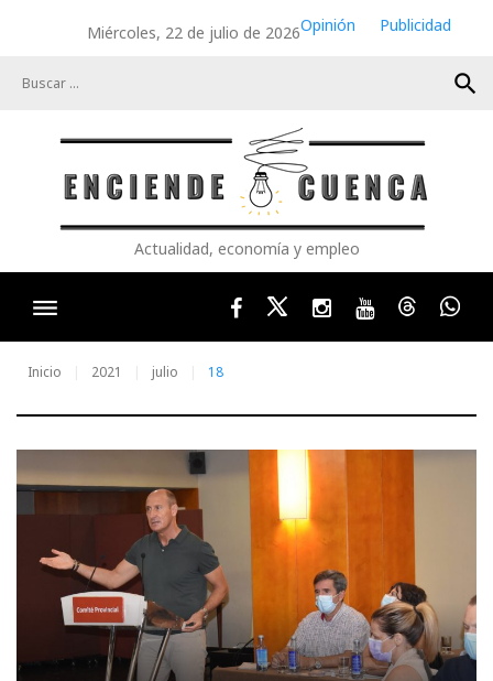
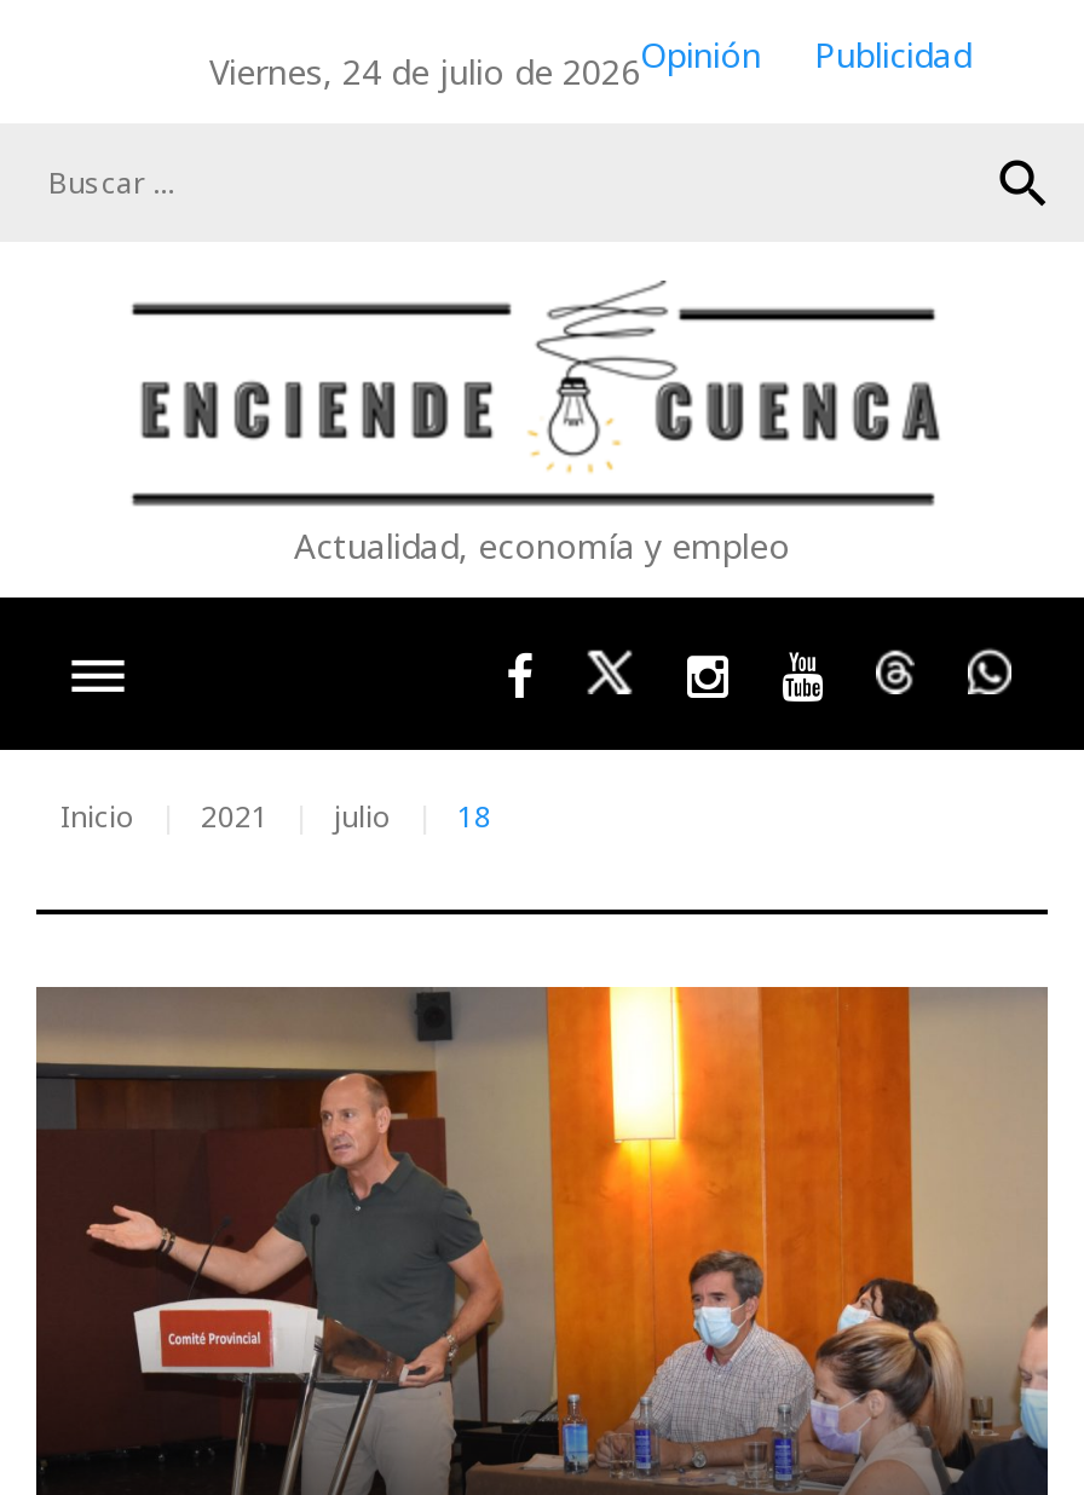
[86,14,355,43] Miércoles, 22 de julio de 2026Opinión -> [209,31,761,94] Viernes, 24 de julio de 2026Opinión

